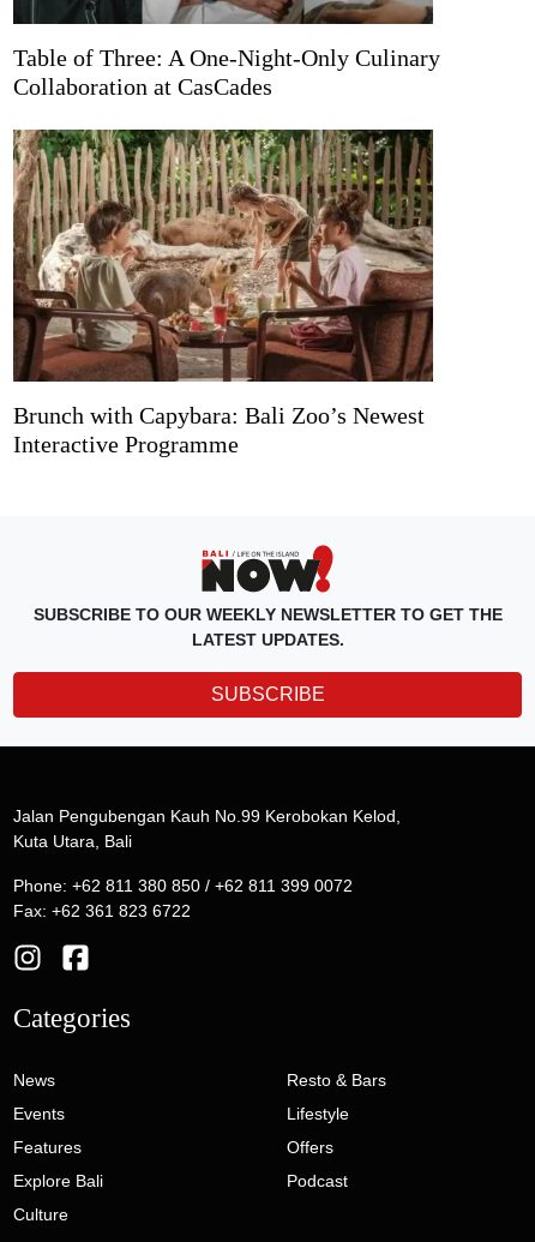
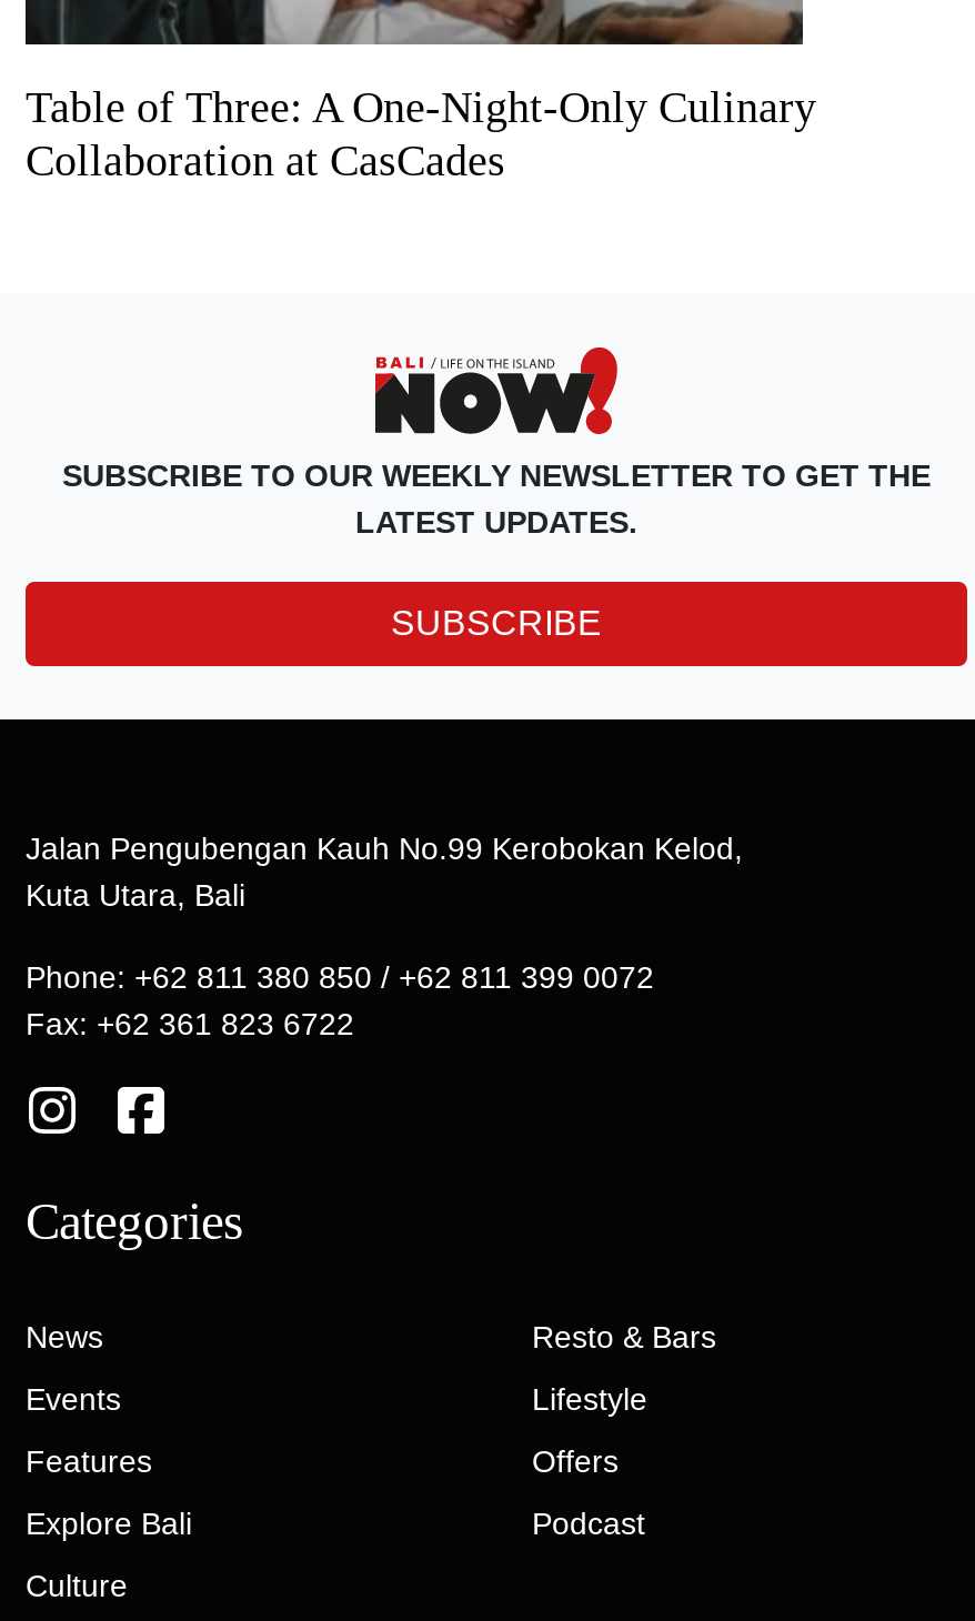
[12,128,433,458] [image] | Brunch with Capybara: Bali Zoo’s Newest | Interactive Programme -> none

